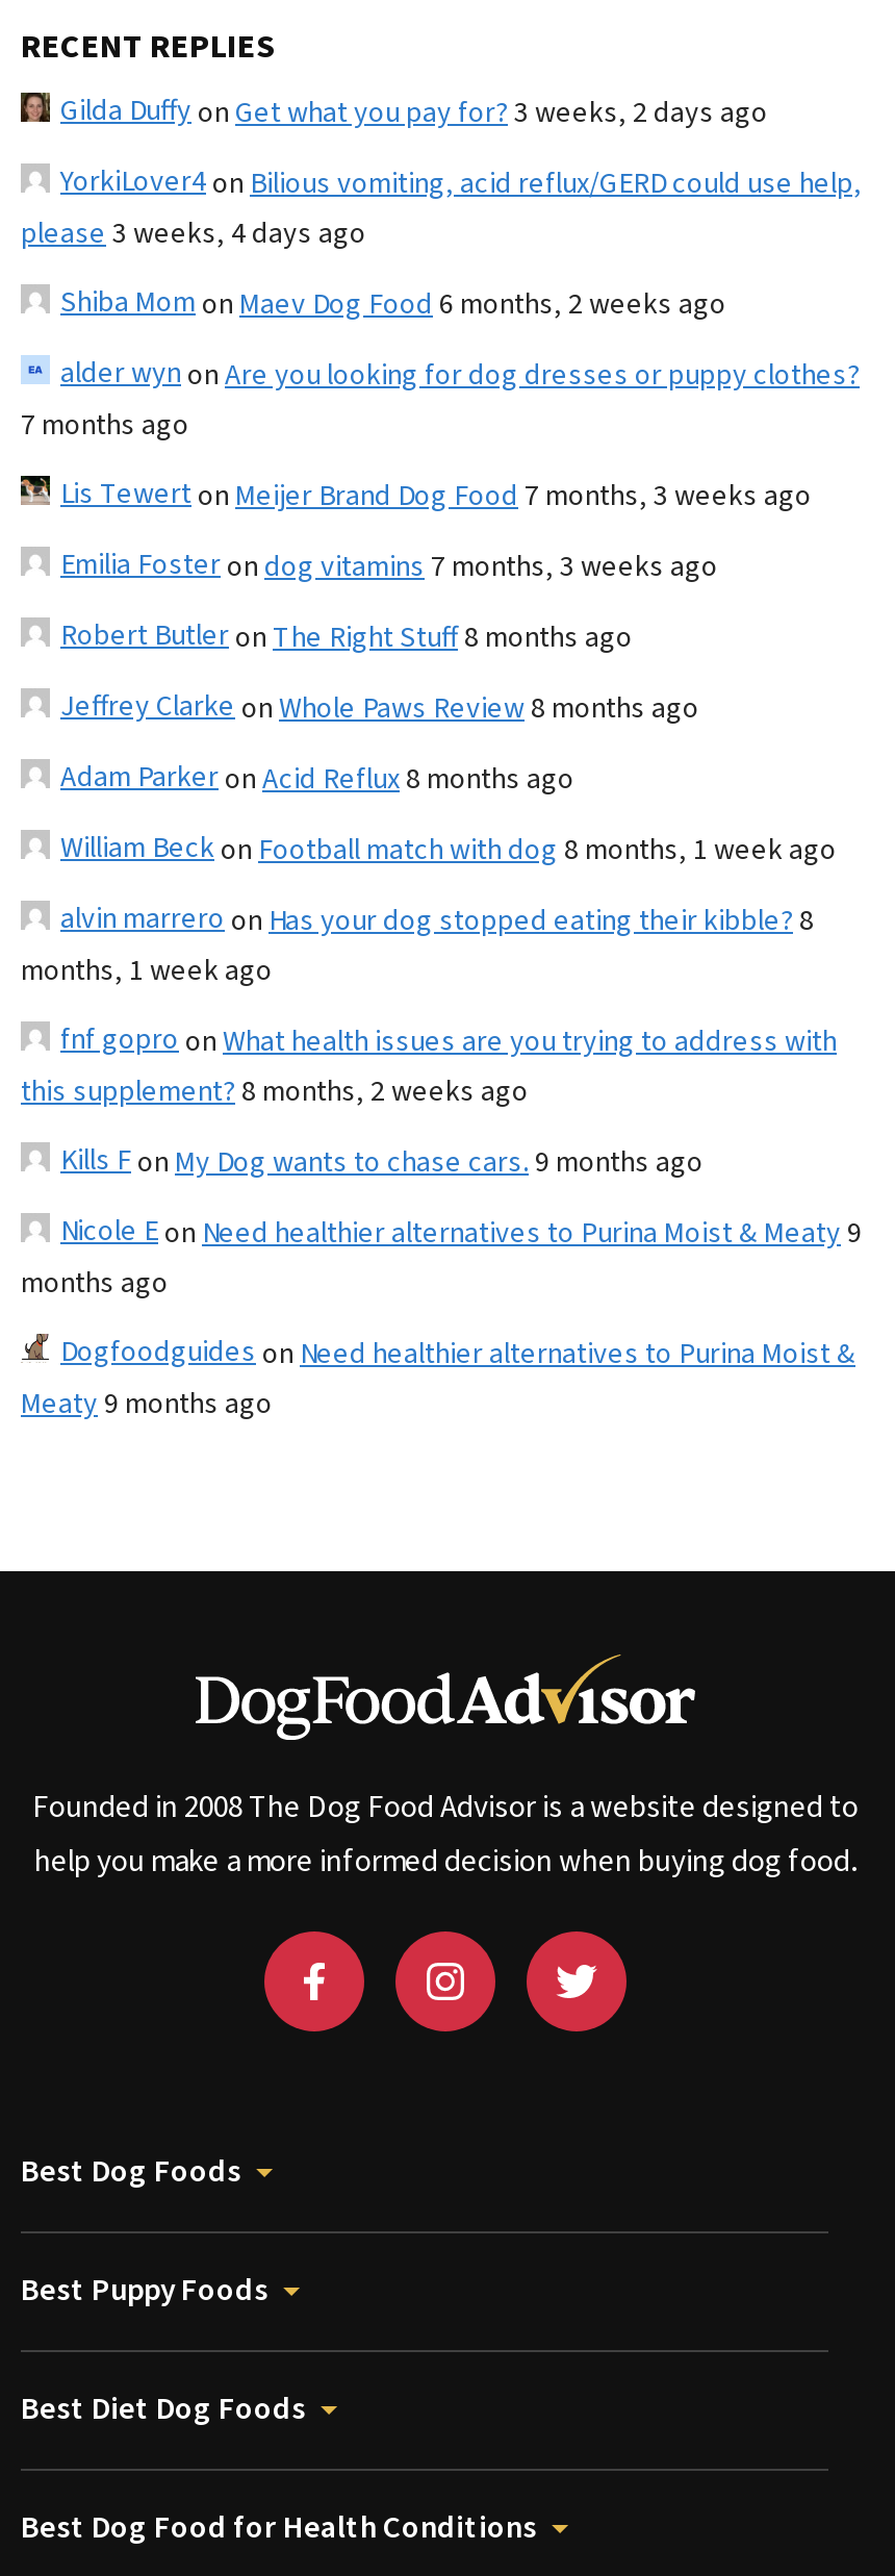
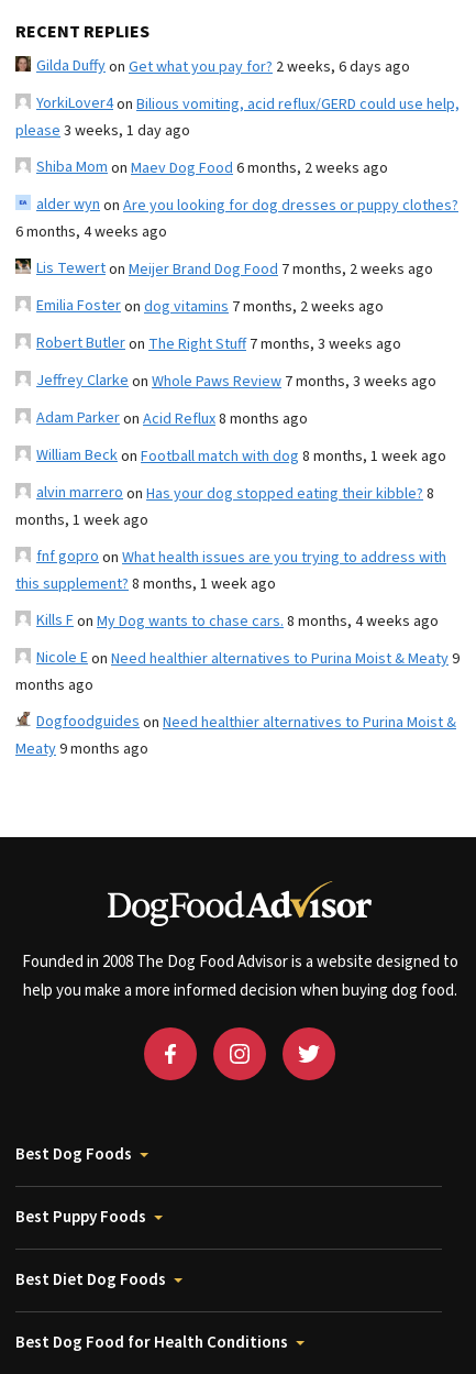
[60,90,768,134] Gilda Duffyon Get what you pay for? 3 weeks, 2 days ago -> [36,55,410,78] Gilda Duffyon Get what you pay for? 2 weeks, 6 days ago
[21,213,366,254] please 3 weeks, 4 days ago -> [15,120,190,142] please 3 weeks, 1 day ago
[21,404,189,446] 7 months ago -> [15,221,167,243] 6 months, 4 weeks ago
[60,473,812,517] Lis Tewerton Meijer Brand Dog Food 7 months, 3 weeks ago -> [36,257,433,280] Lis Tewerton Meijer Brand Dog Food 7 months, 2 weeks ago
[60,544,718,588] Emilia Fosteron dog vitamins 7 months, 3 weeks ago -> [36,294,384,318] Emilia Fosteron dog vitamins 7 months, 2 weeks ago
[60,615,633,658] Robert Butleron The Right Stuff 8 months ago -> [36,332,401,355] Robert Butleron The Right Stuff 7 months, 3 weeks ago
[60,686,699,729] Jeffrey Clarkeon Whole Paws Review 8 months ago -> [36,369,436,392] Jeffrey Clarkeon Whole Paws Review 7 months, 3 weeks ago
[21,1071,529,1112] this supplement? 8 months, 2 weeks ago -> [15,573,276,595] this supplement? 8 months, 1 week ago
[60,1140,704,1183] Kills Fon My Dog wants to chase cars. 9 months ago -> [36,609,439,632] Kills Fon My Dog wants to chase cars. 8 months, 4 weeks ago

